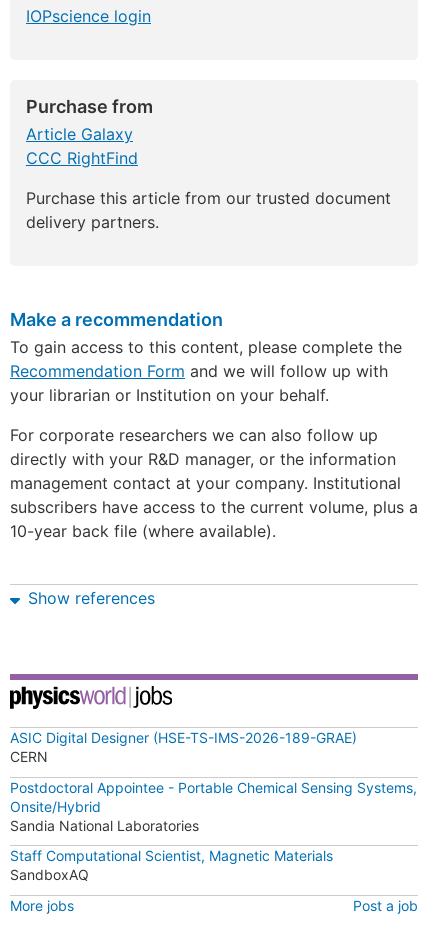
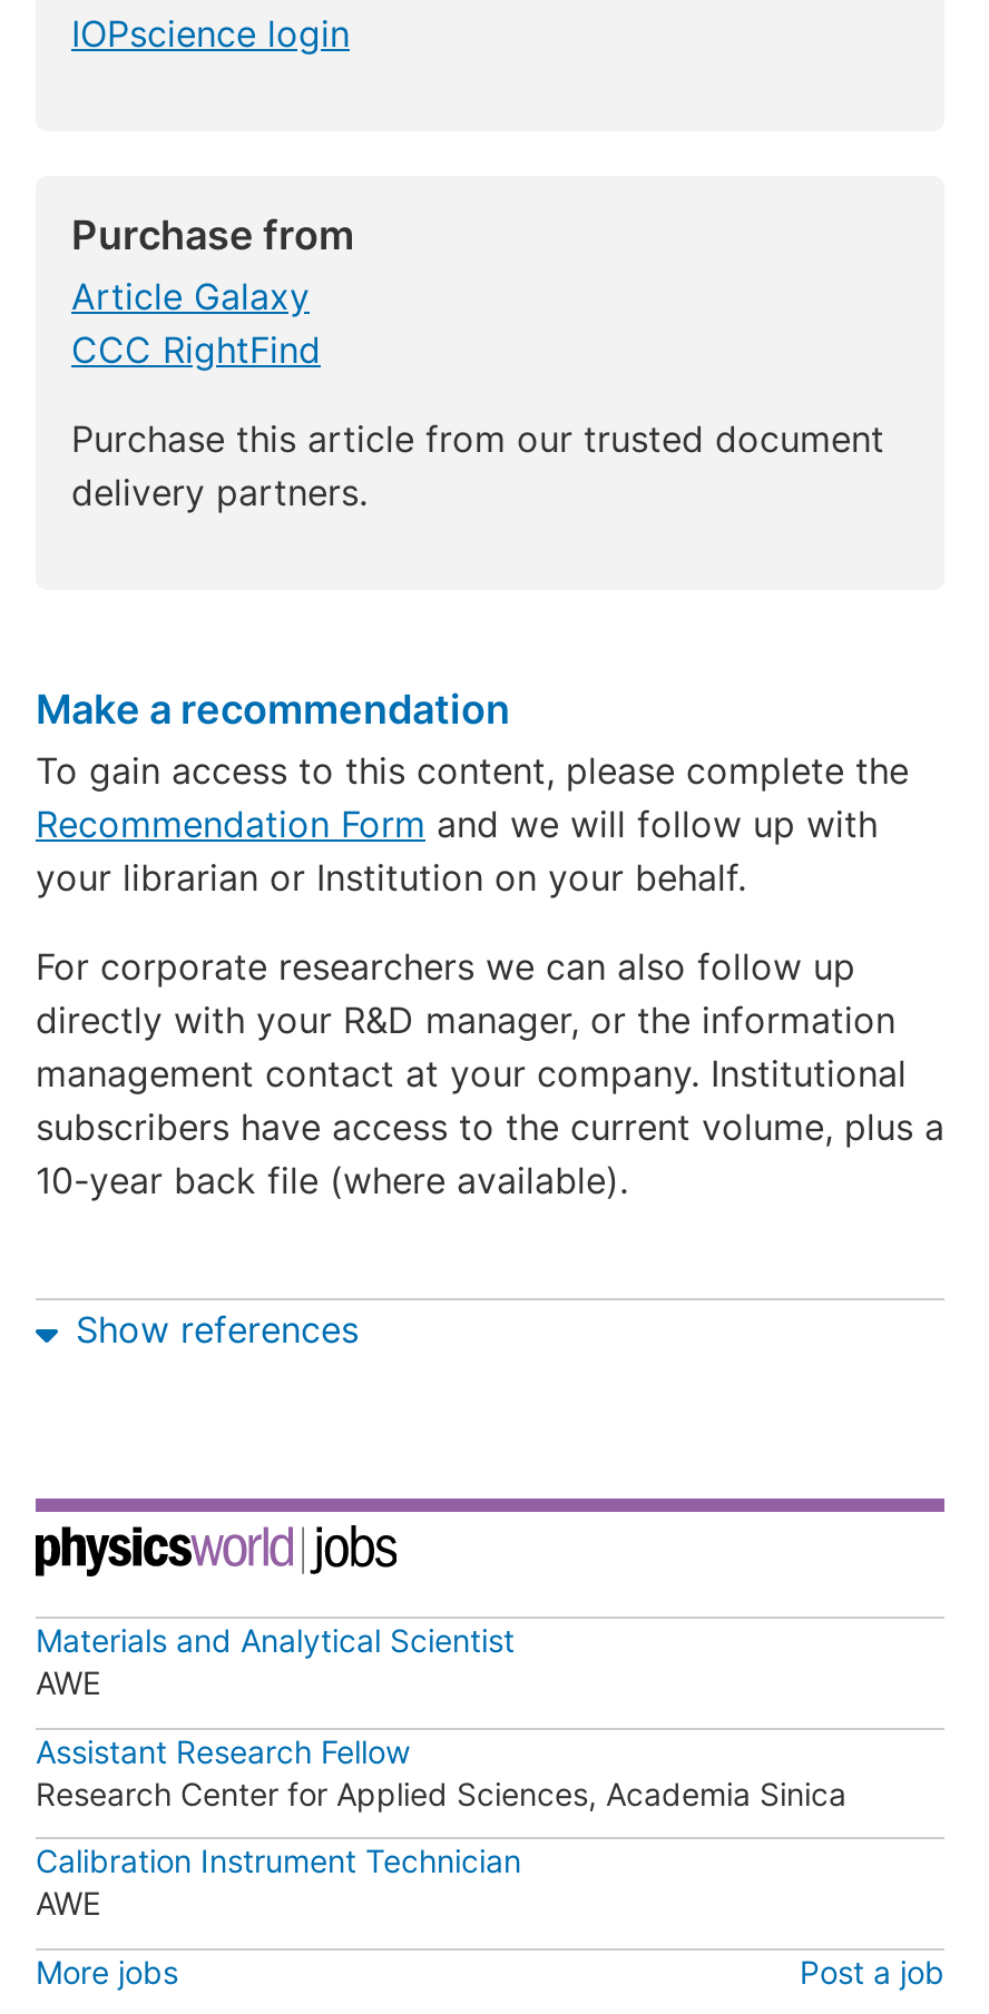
[10,729,357,765] ASIC Digital Designer (HSE-TS-IMS-2026-189-GRAE) | CERN -> [36,1621,515,1701] Materials and Analytical Scientist | AWE
[10,779,417,834] Postdoctoral Appointee - Portable Chemical Sensing Systems, | Onsite/Hybrid | Sandia National Laboratories -> [36,1731,846,1812] Assistant Research Fellow | Research Center for Applied Sciences, Academia Sinica
[10,847,333,883] Staff Computational Scientist, Magnetic Materials | SandboxAQ -> [36,1842,521,1922] Calibration Instrument Technician | AWE

